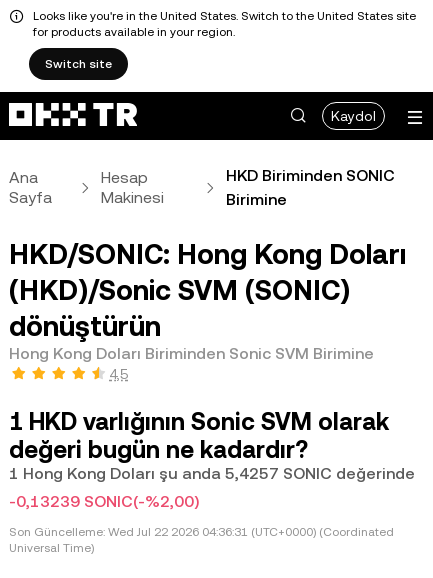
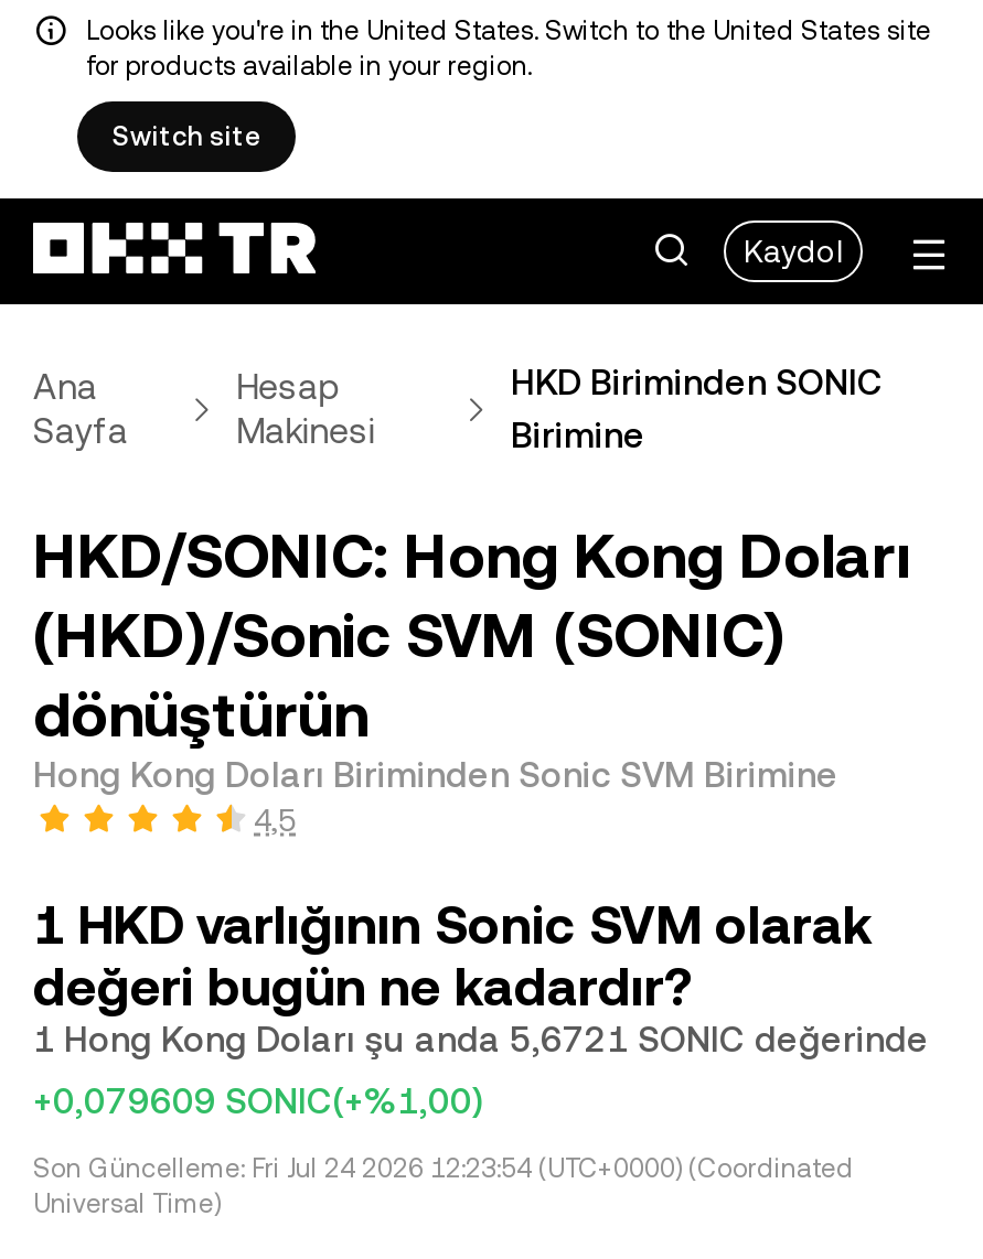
[9,464,415,483] 1 Hong Kong Doları şu anda 5,4257 SONIC değerinde -> [33,1019,929,1061] 1 Hong Kong Doları şu anda 5,6721 SONIC değerinde
[9,492,199,511] -0,13239 SONIC(-%2,00) -> [33,1080,483,1122] +0,079609 SONIC(+%1,00)
[9,525,394,539] Son Güncelleme: Wed Jul 22 2026 04:36:31 (UTC+0000) (Coordinated -> [33,1153,854,1184] Son Güncelleme: Fri Jul 24 2026 12:23:54 (UTC+0000) (Coordinated

